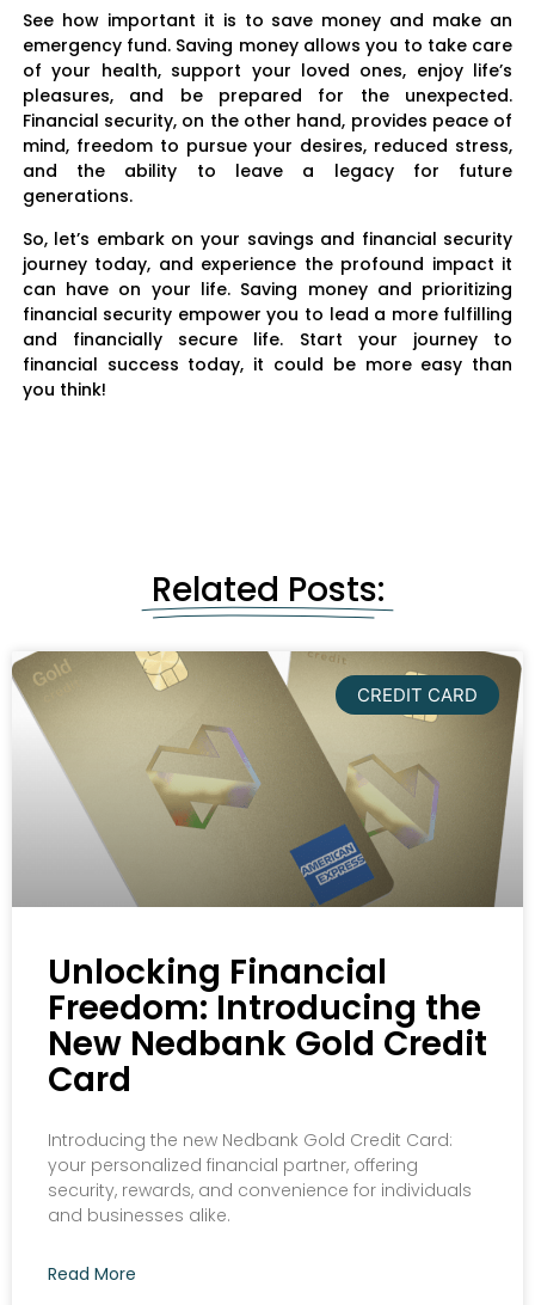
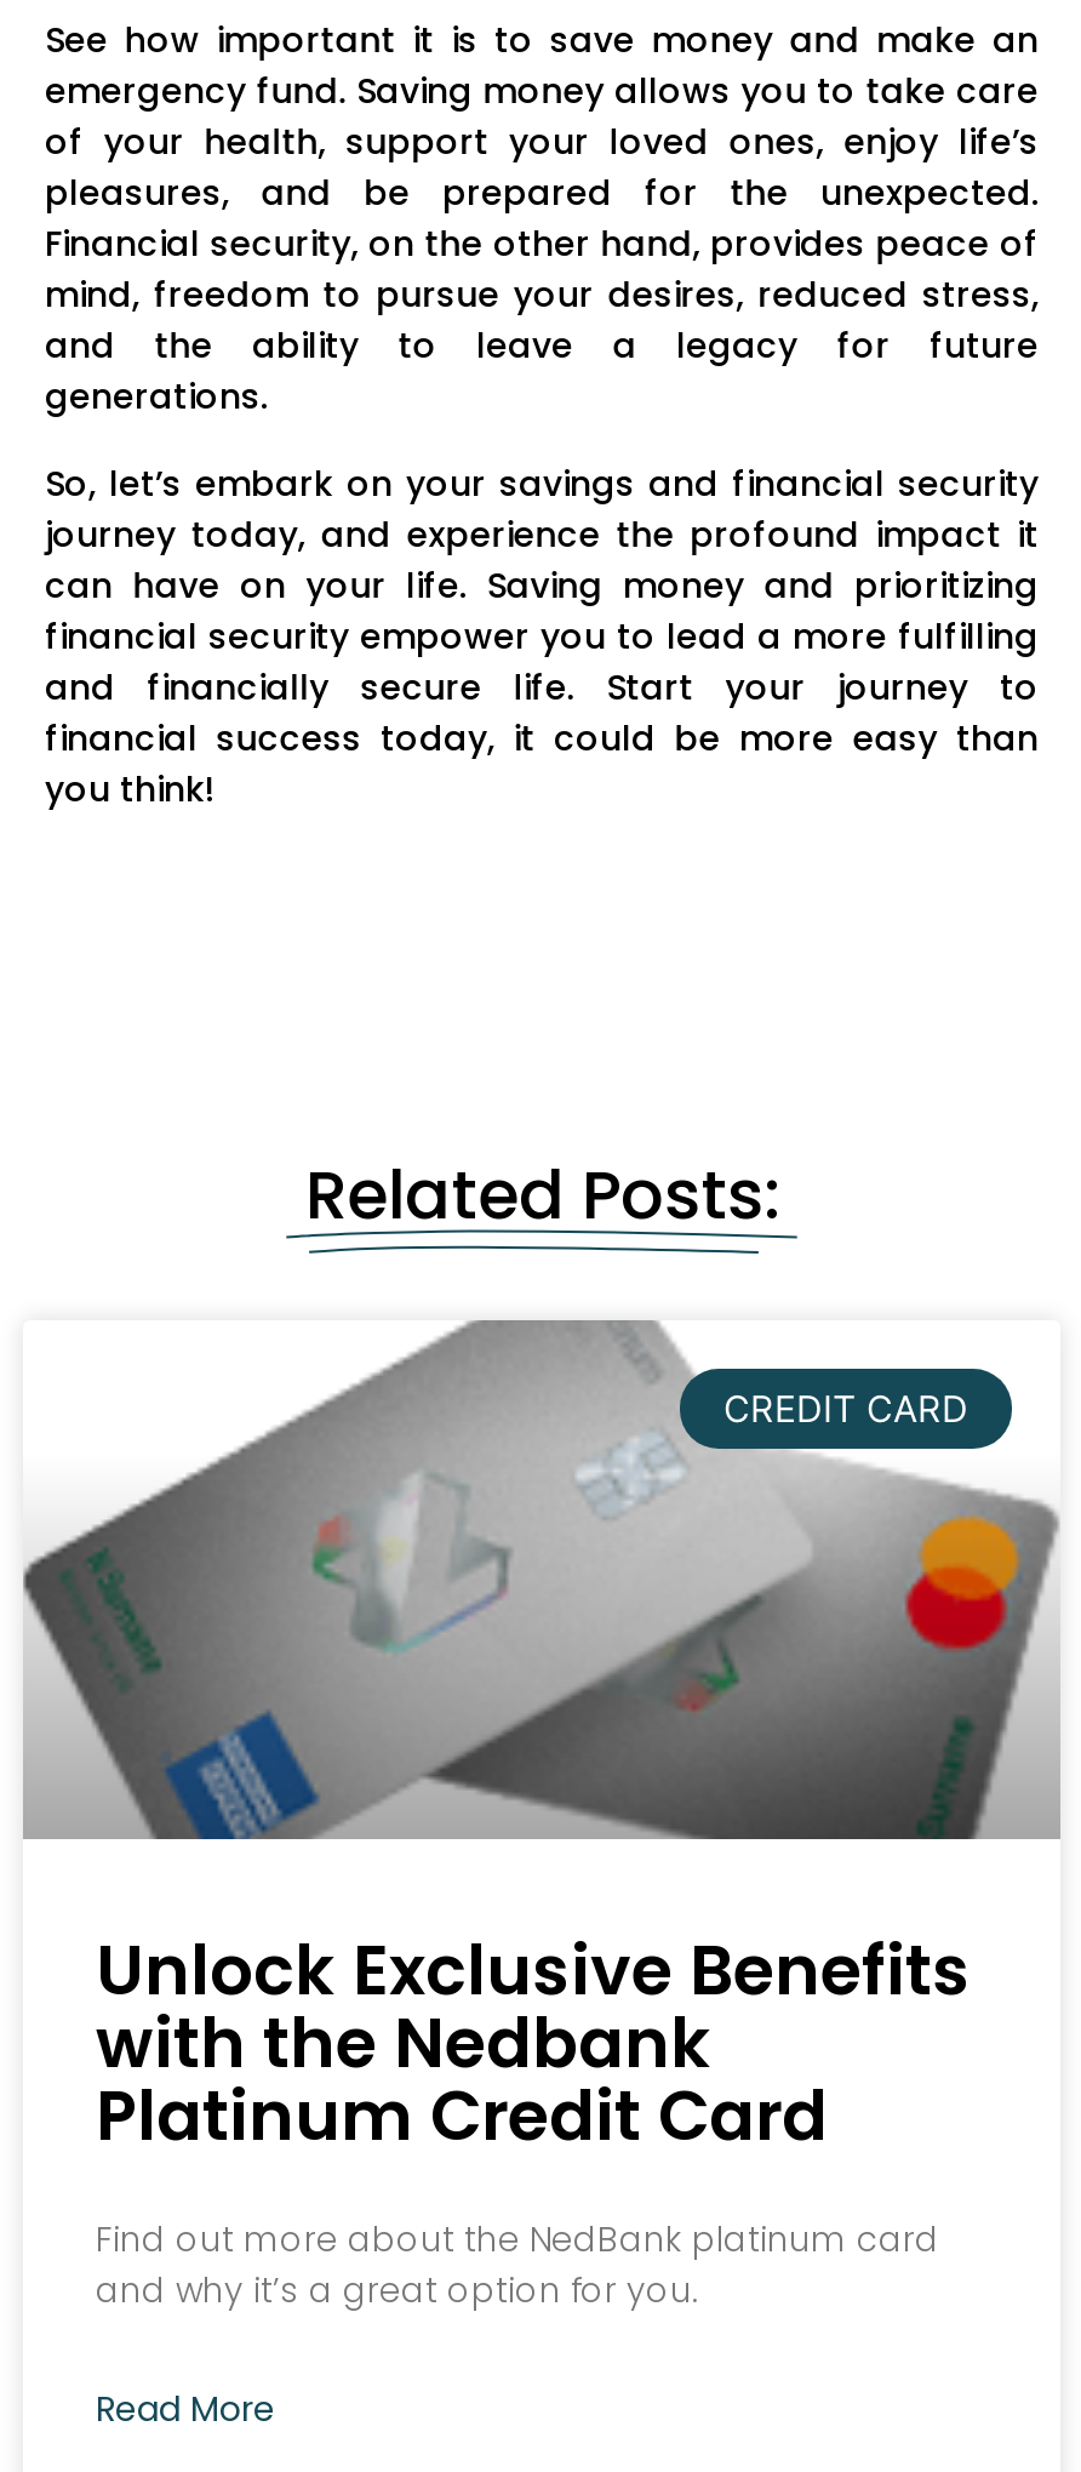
[11,650,523,907] [image] -> [23,1318,1058,1805] [image]
[48,949,487,1103] Unlocking Financial | Freedom: Introducing the | New Nedbank Gold Credit | Card -> [96,1924,971,2165] Unlock Exclusive Benefits | with the Nedbank | Platinum Credit Card
[48,1128,472,1228] Introducing the new Nedbank Gold Credit Card: | your personalized financial partner, offering | security, rewards, and convenience for individuals | and businesses alike. -> [96,2215,939,2315] Find out more about the NedBank platinum card | and why it’s a great option for you.

